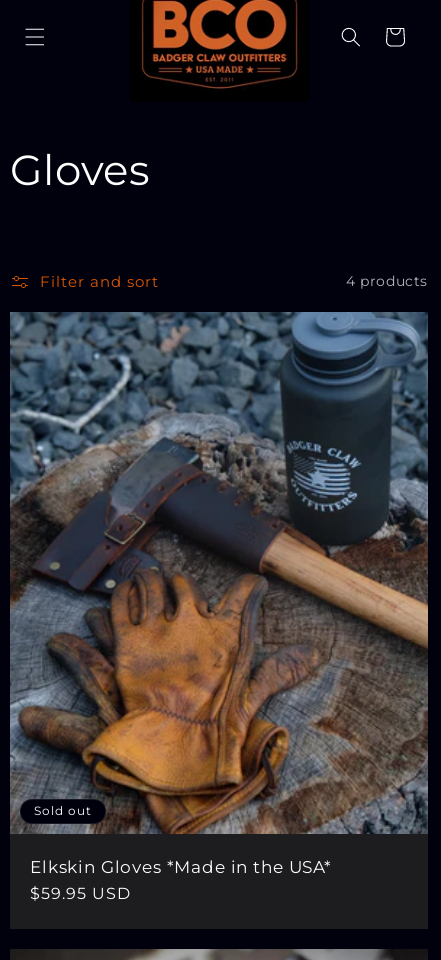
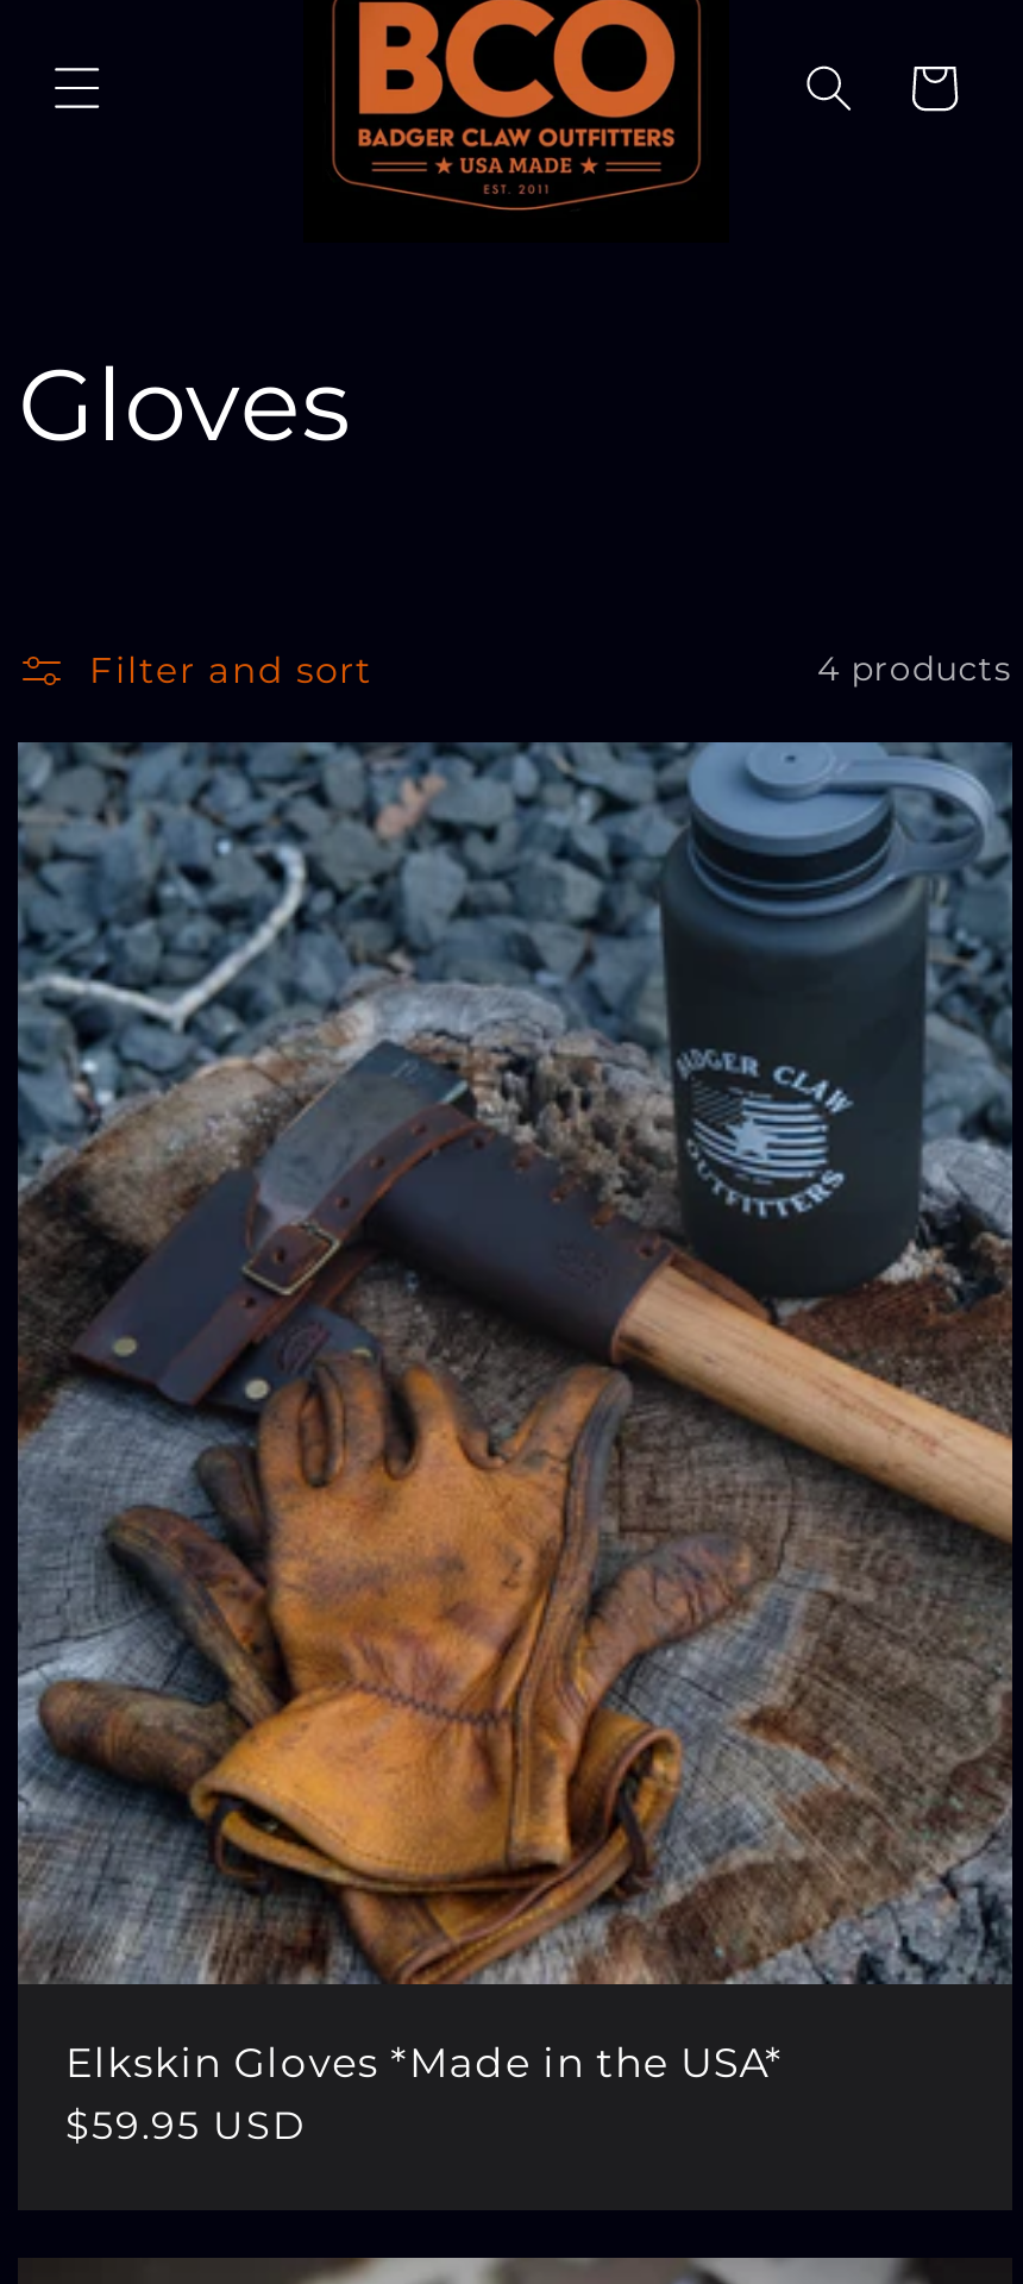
[34,803,92,818] Sold out -> none

